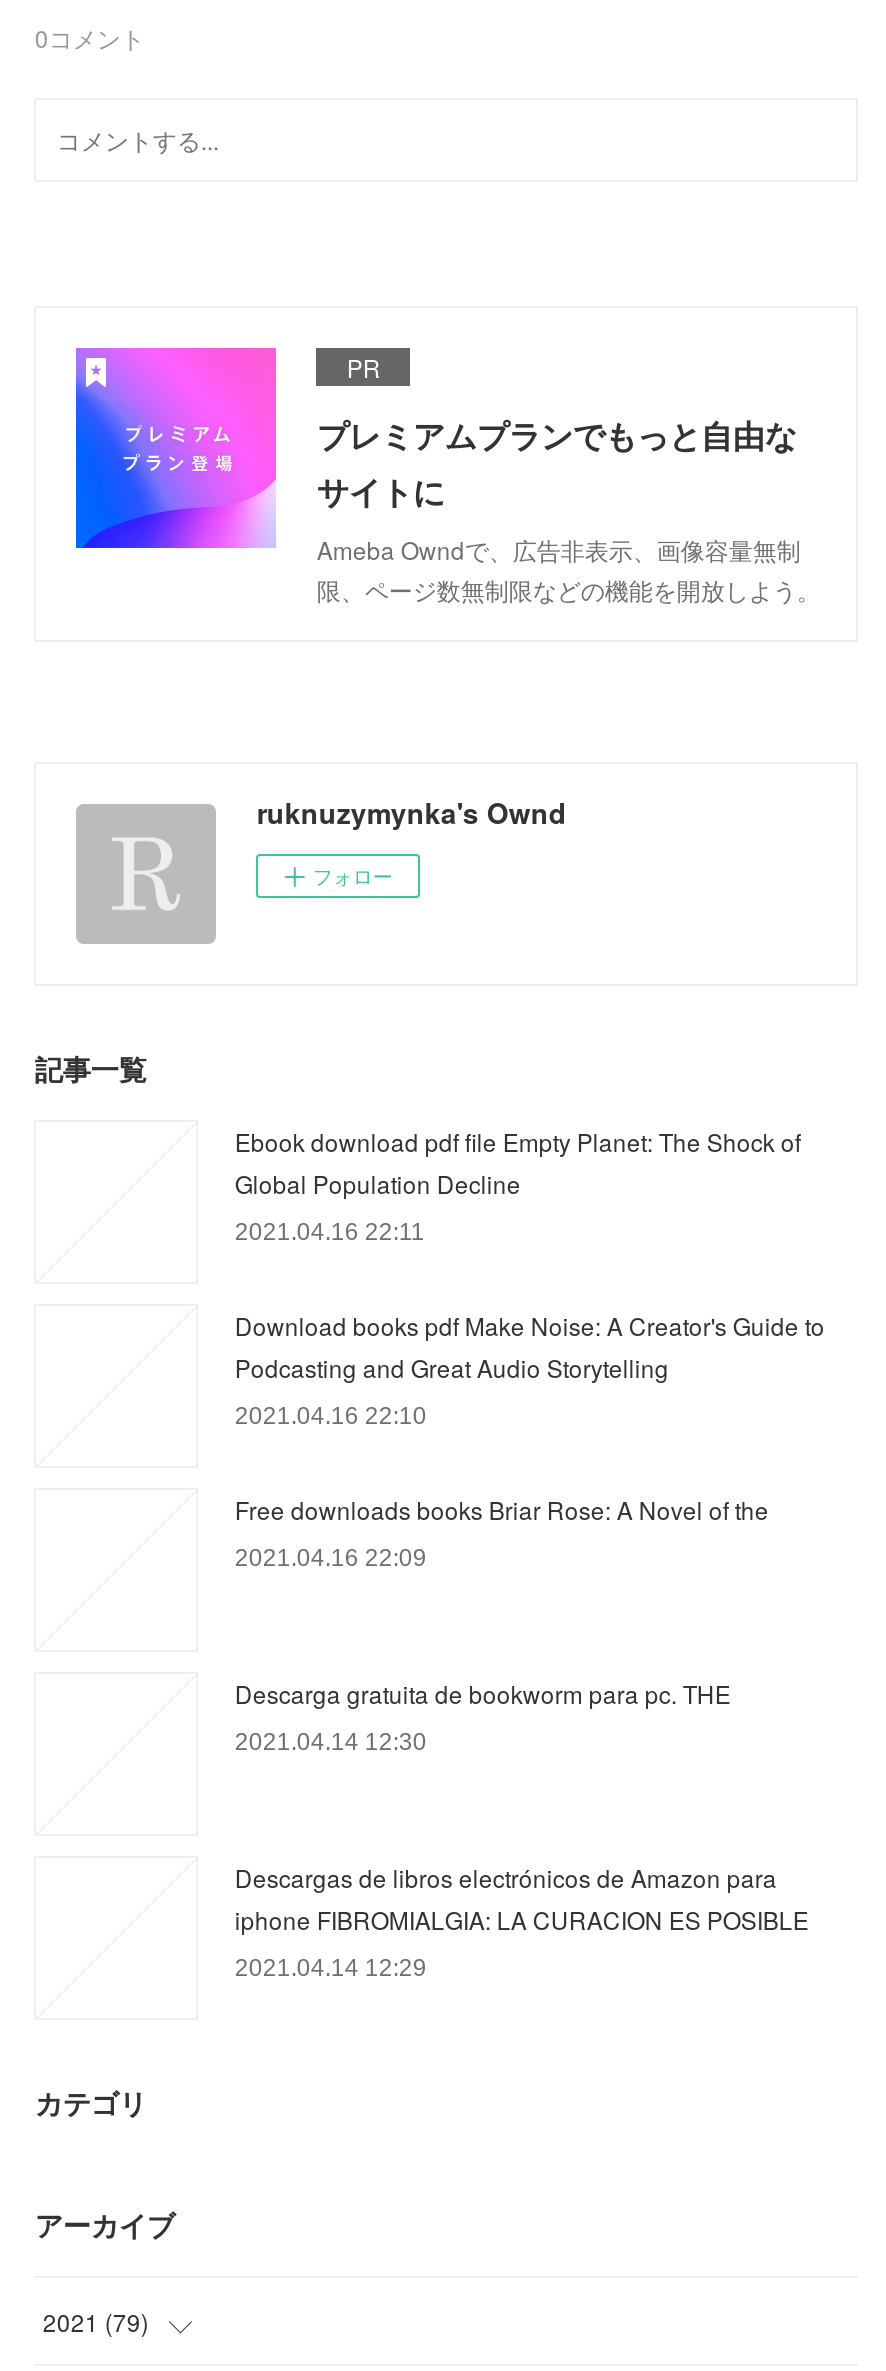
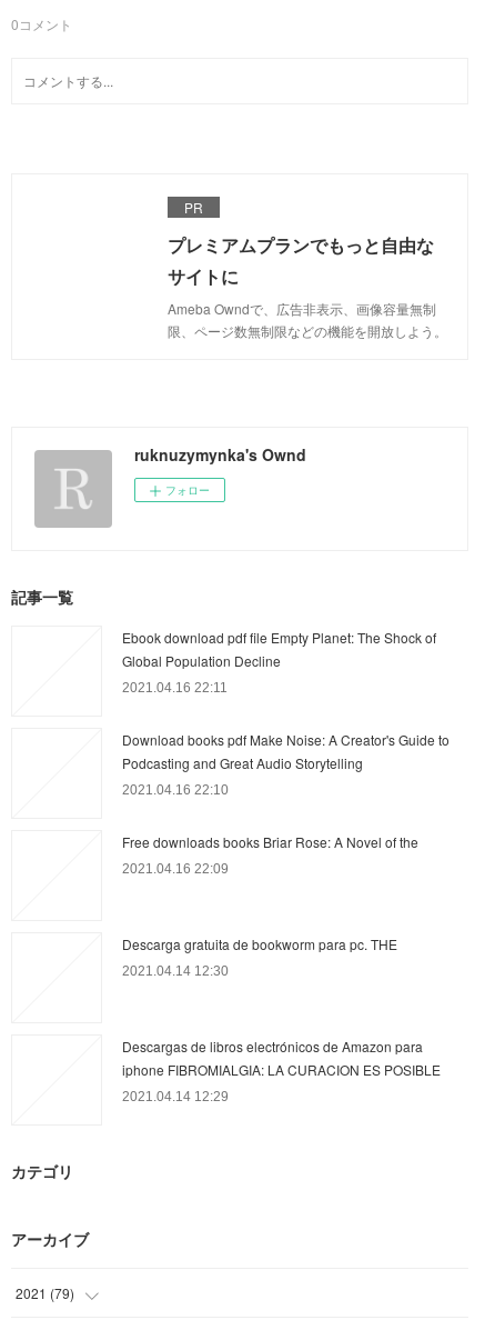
[74,346,278,550] [image] -> none

